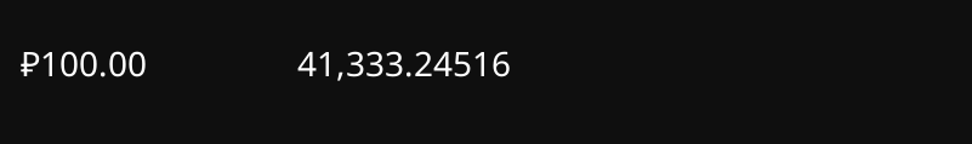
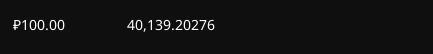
[297,40,511,86] 41,333.24516 -> [127,15,215,34] 40,139.20276

